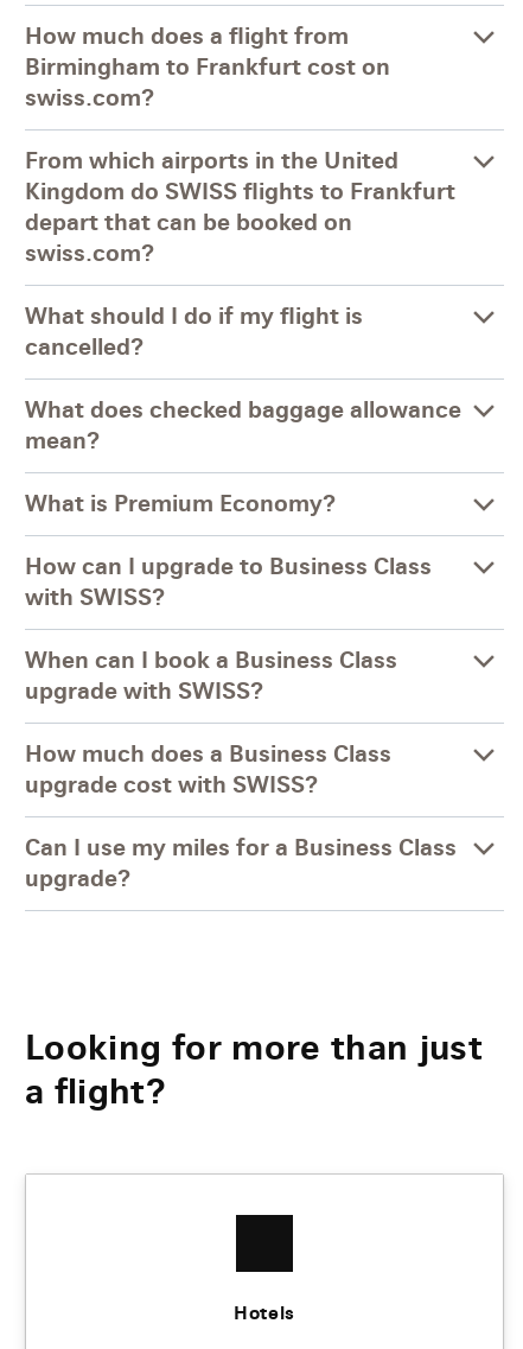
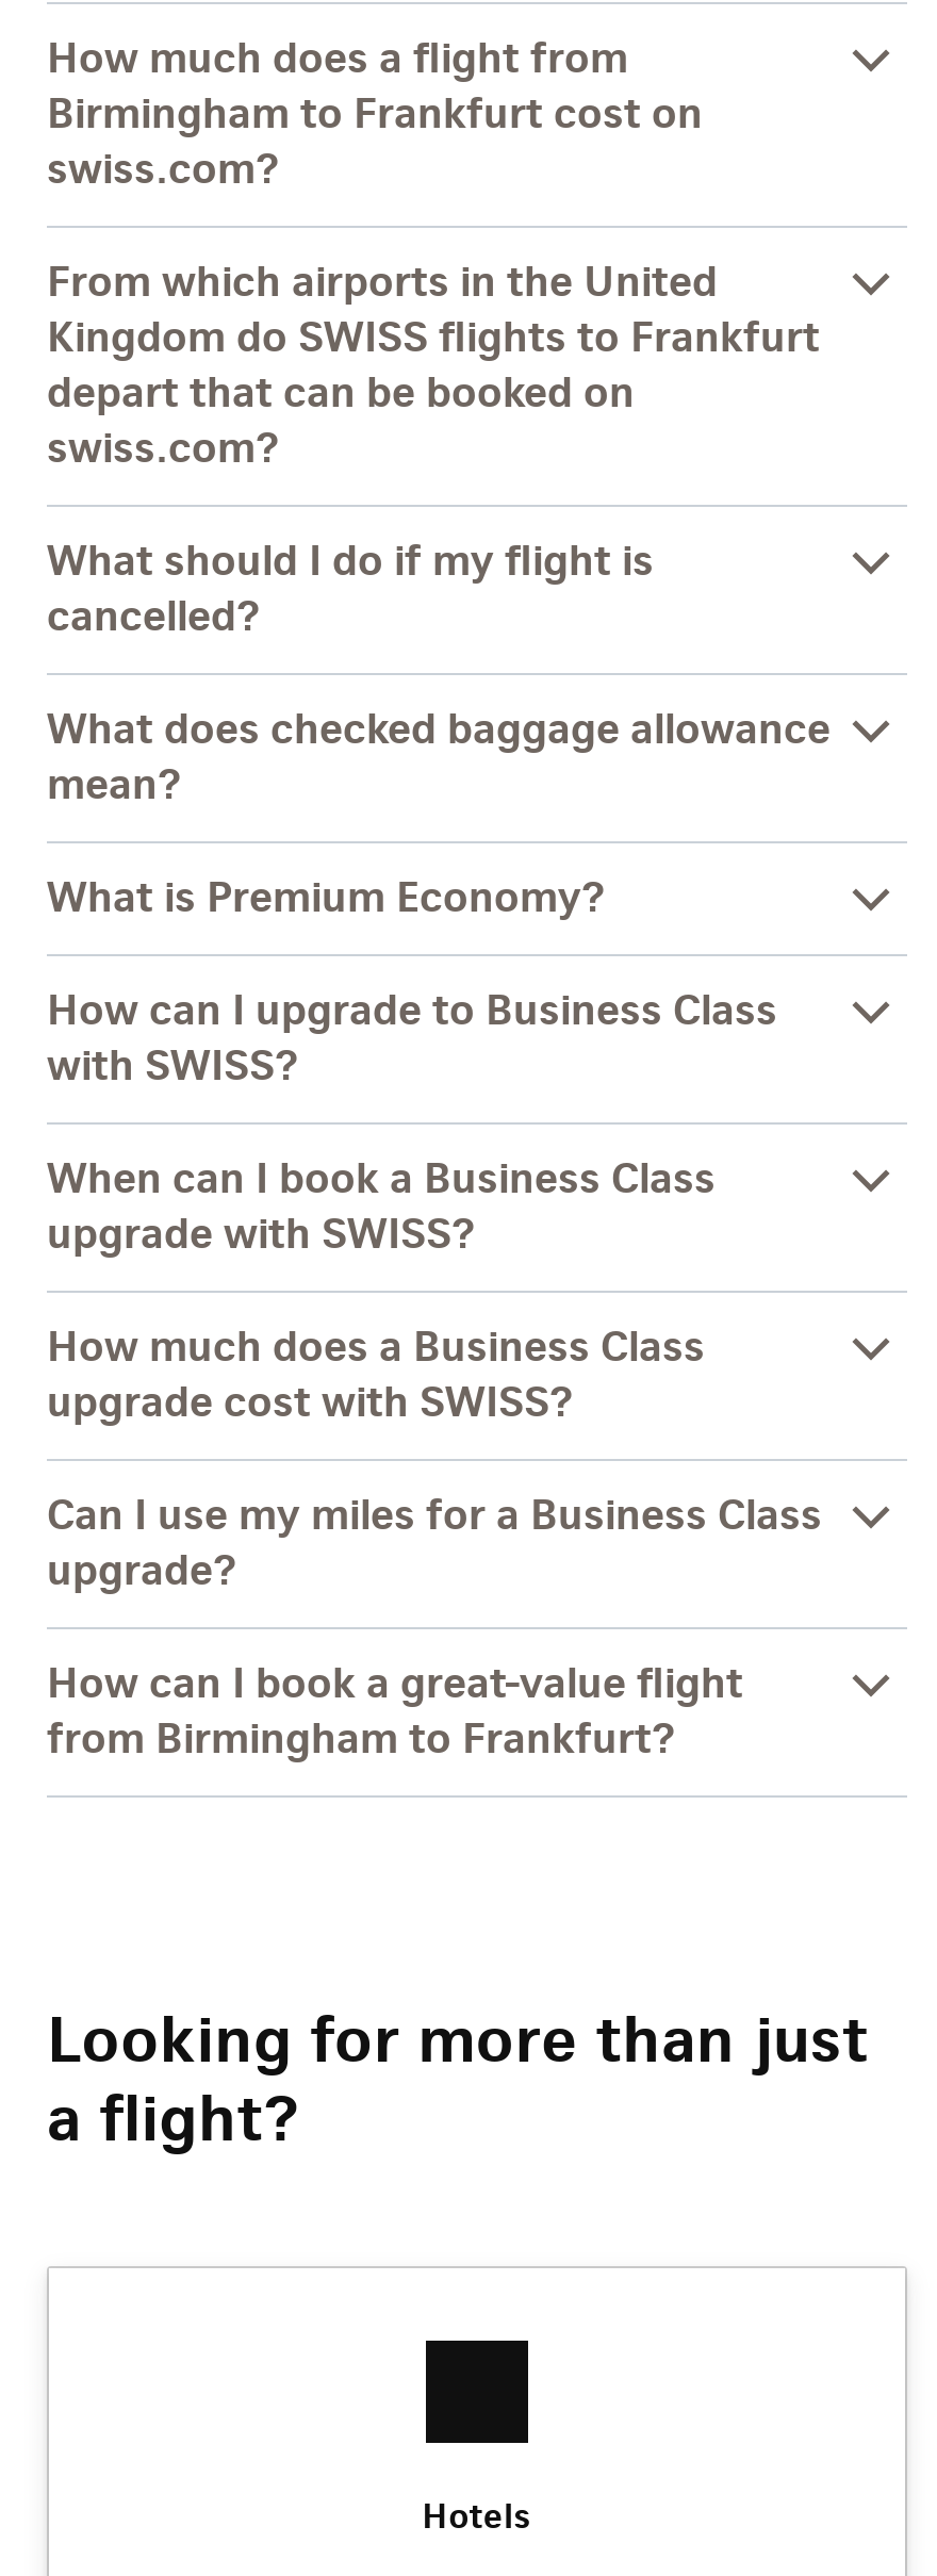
none -> [47,1657,743,1765] How can I book a great-value flight | from Birmingham to Frankfurt?

